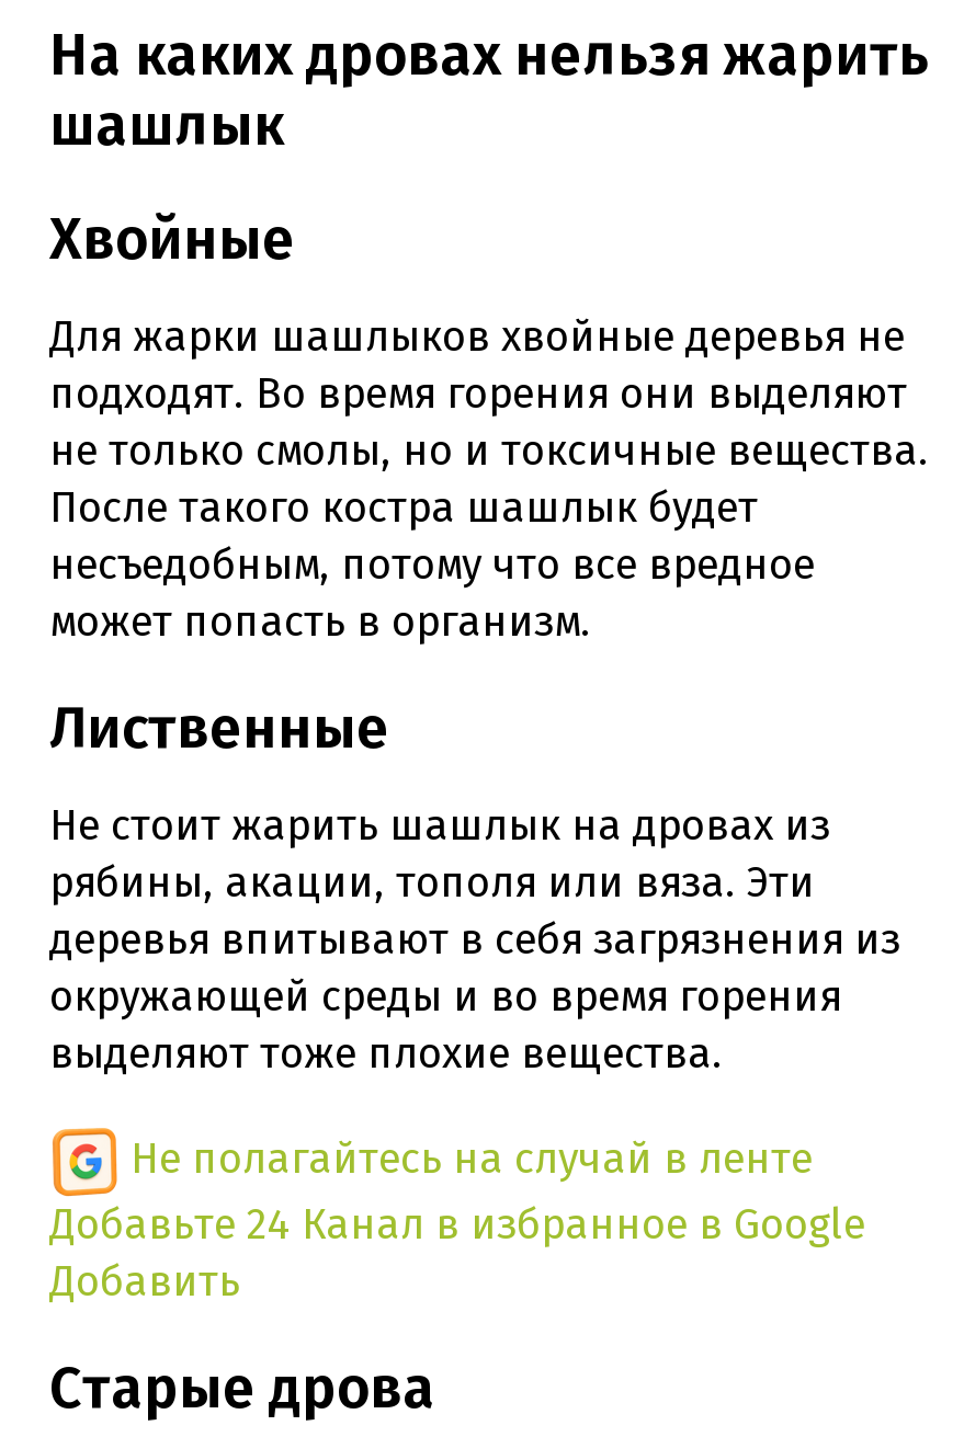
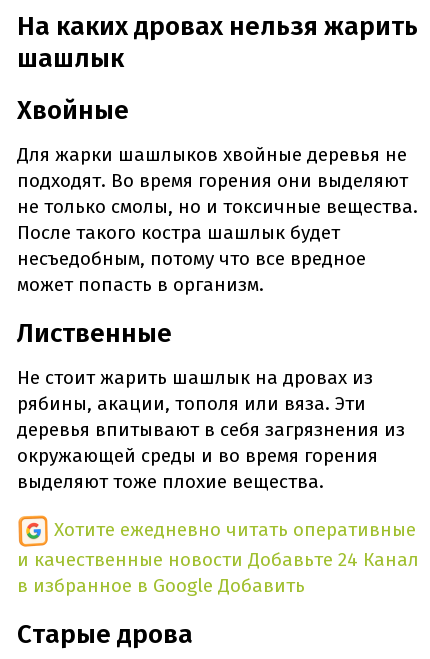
[49,1133,865,1306] Не полагайтесь на случай в ленте | Добавьте 24 Канал в избранное в Google | Добавить -> [17,518,419,597] Хотите ежедневно читать оперативные | и качественные новости Добавьте 24 Канал | в избранное в Google Добавить

